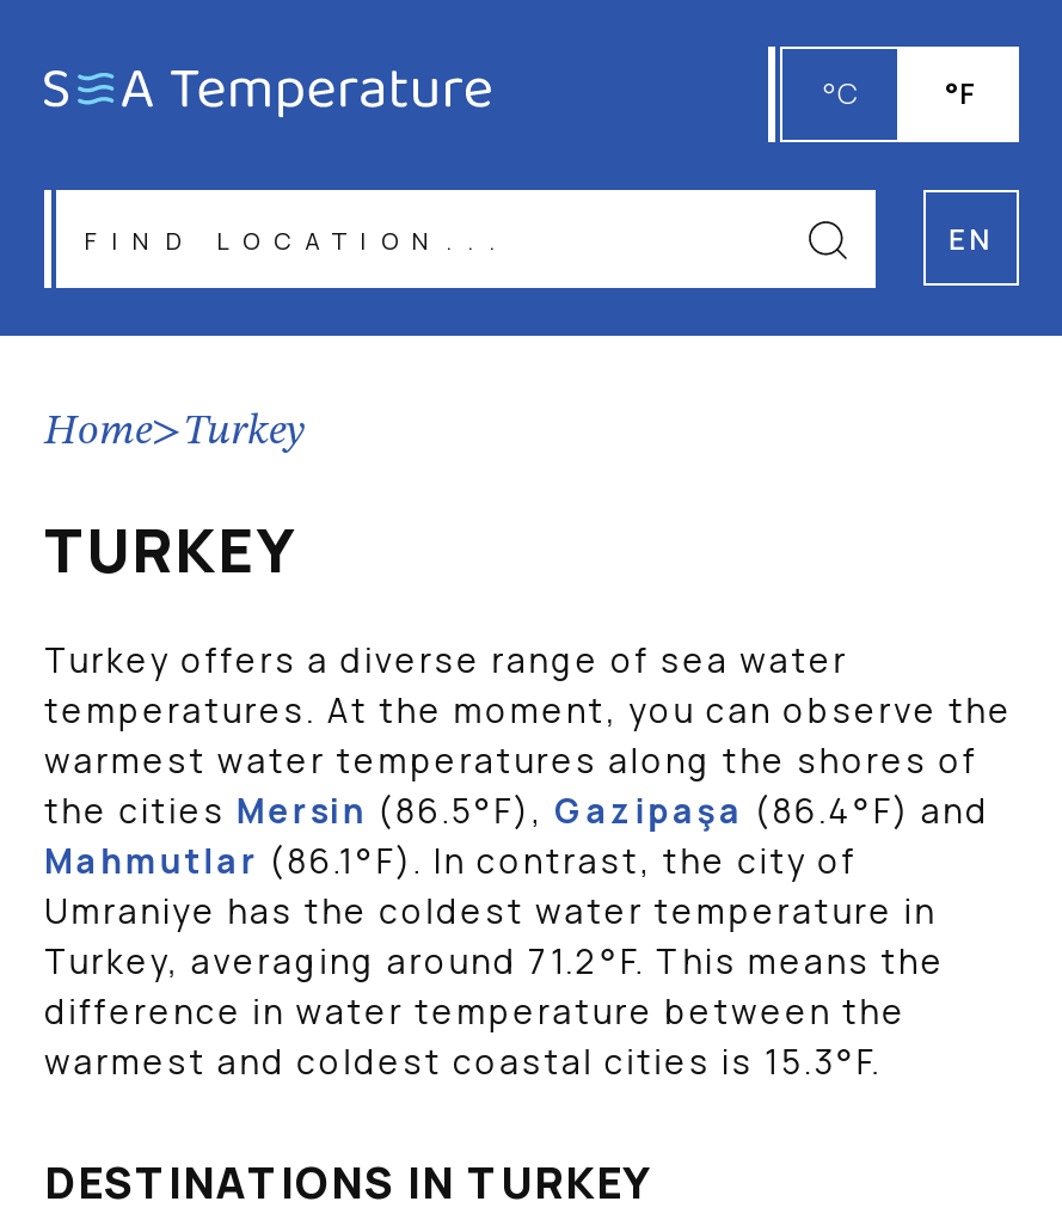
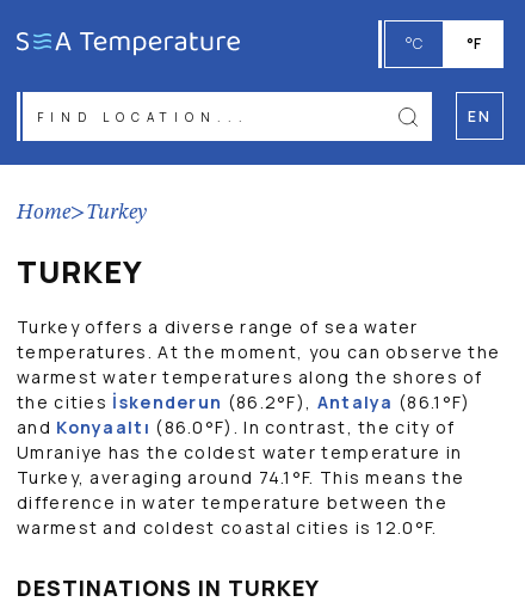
[44,787,990,883] the cities Mersin (86.5°F), Gazipaşa (86.4°F) and | Mahmutlar (86.1 °F). In contrast, the city of -> [17,391,471,438] the cities İskenderun (86.2°F), Antalya (86.1 °F) | and Konyaaltı (86.0 °F). In contrast, the city of
[44,938,945,983] Turkey, averaging around 71.2 °F. This means the -> [17,466,464,489] Turkey, averaging around 74.1 °F. This means the
[44,1038,882,1084] warmest and coldest coastal cities is 15.3°F. -> [17,516,437,539] warmest and coldest coastal cities is 12.0°F.

